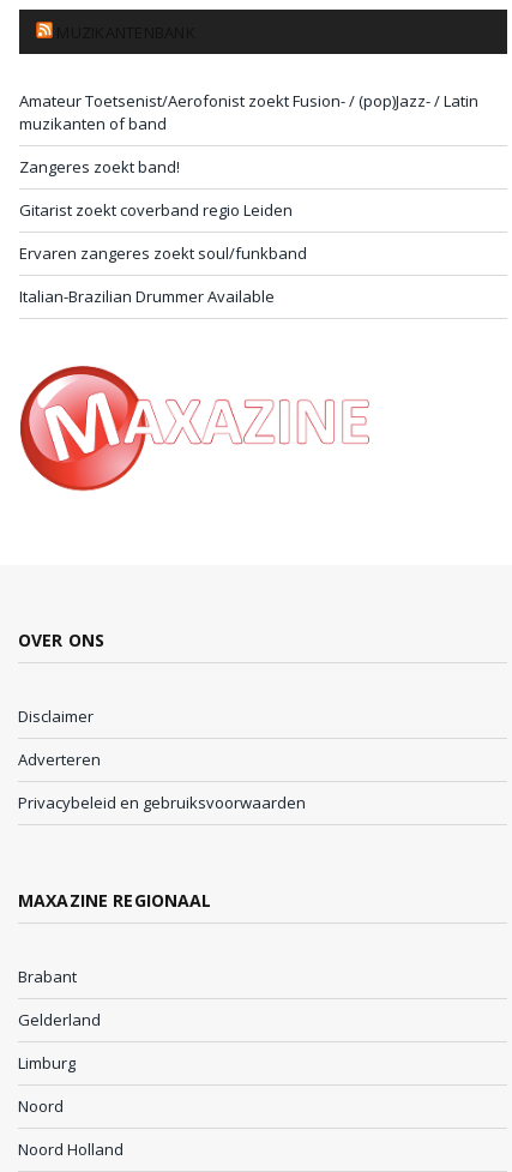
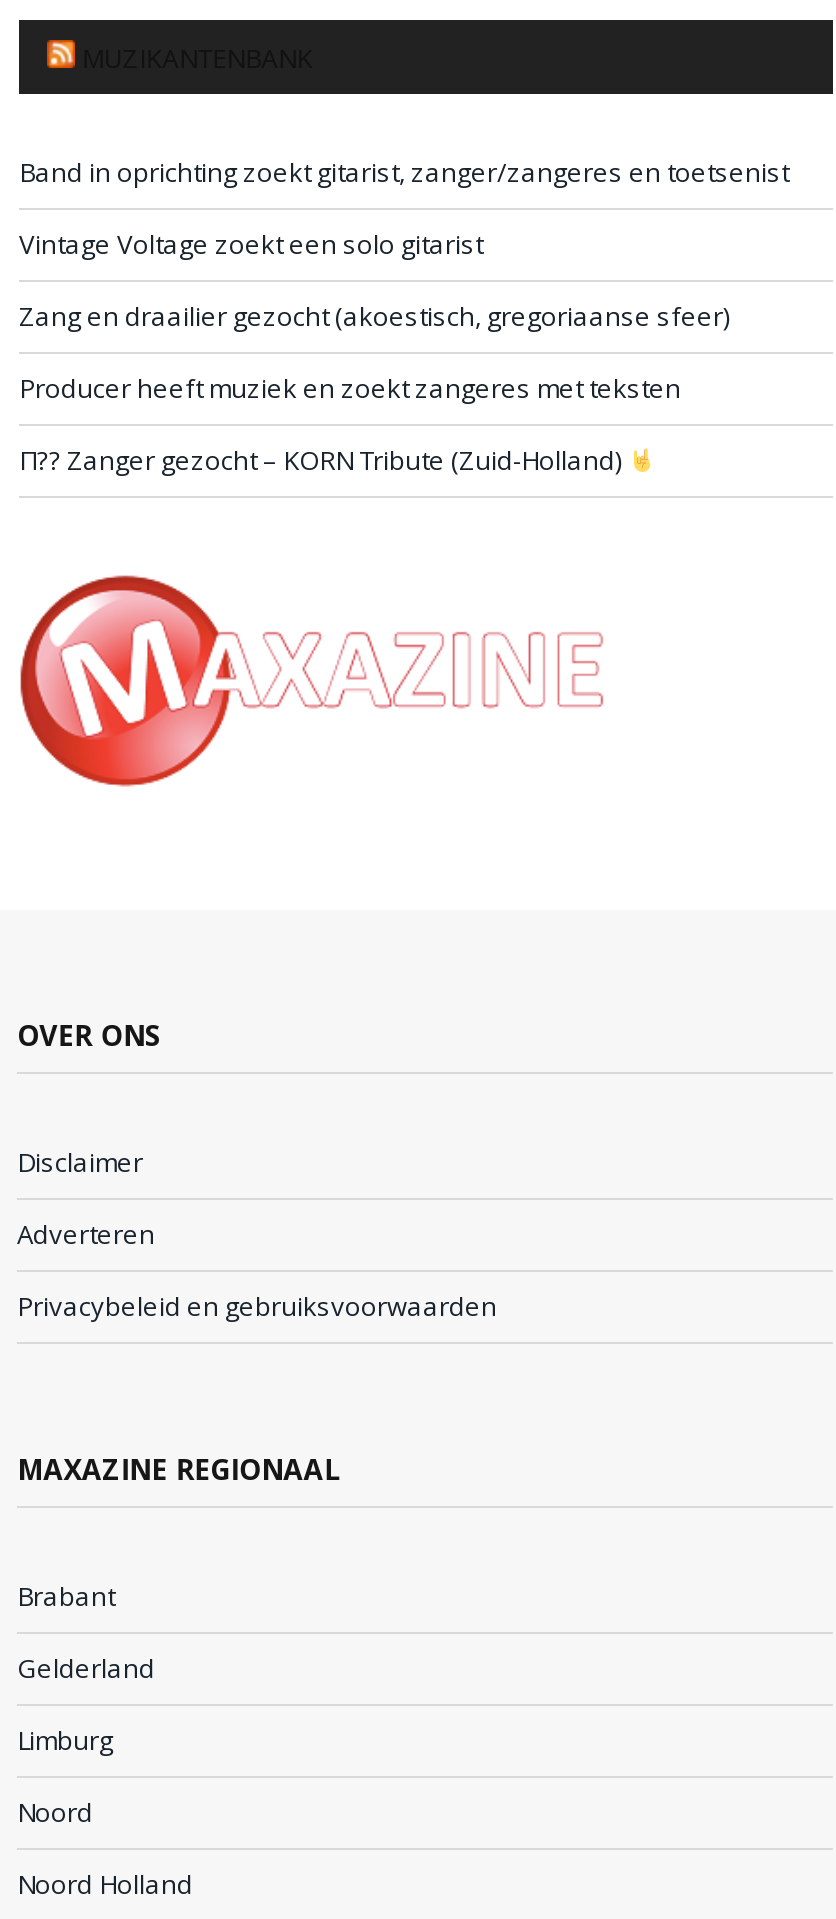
[19,90,478,134] Amateur Toetsenist/Aerofonist zoekt Fusion- / (pop)Jazz- / Latin | muzikanten of band -> [19,154,789,190] Band in oprichting zoekt gitarist, zanger/zangeres en toetsenist
[19,156,180,177] Zangeres zoekt band! -> [19,226,483,262] Vintage Voltage zoekt een solo gitarist
[19,199,293,221] Gitarist zoekt coverband regio Leiden -> [19,298,729,334] Zang en draailier gezocht (akoestisch, gregoriaanse sfeer)
[19,242,307,264] Ervaren zangeres zoekt soul/funkband -> [19,370,681,406] Producer heeft muziek en zoekt zangeres met teksten
[19,285,275,307] Italian-Brazilian Drummer Available -> [19,442,627,478] П?? Zanger gezocht – KORN Tribute (Zuid-Holland)

